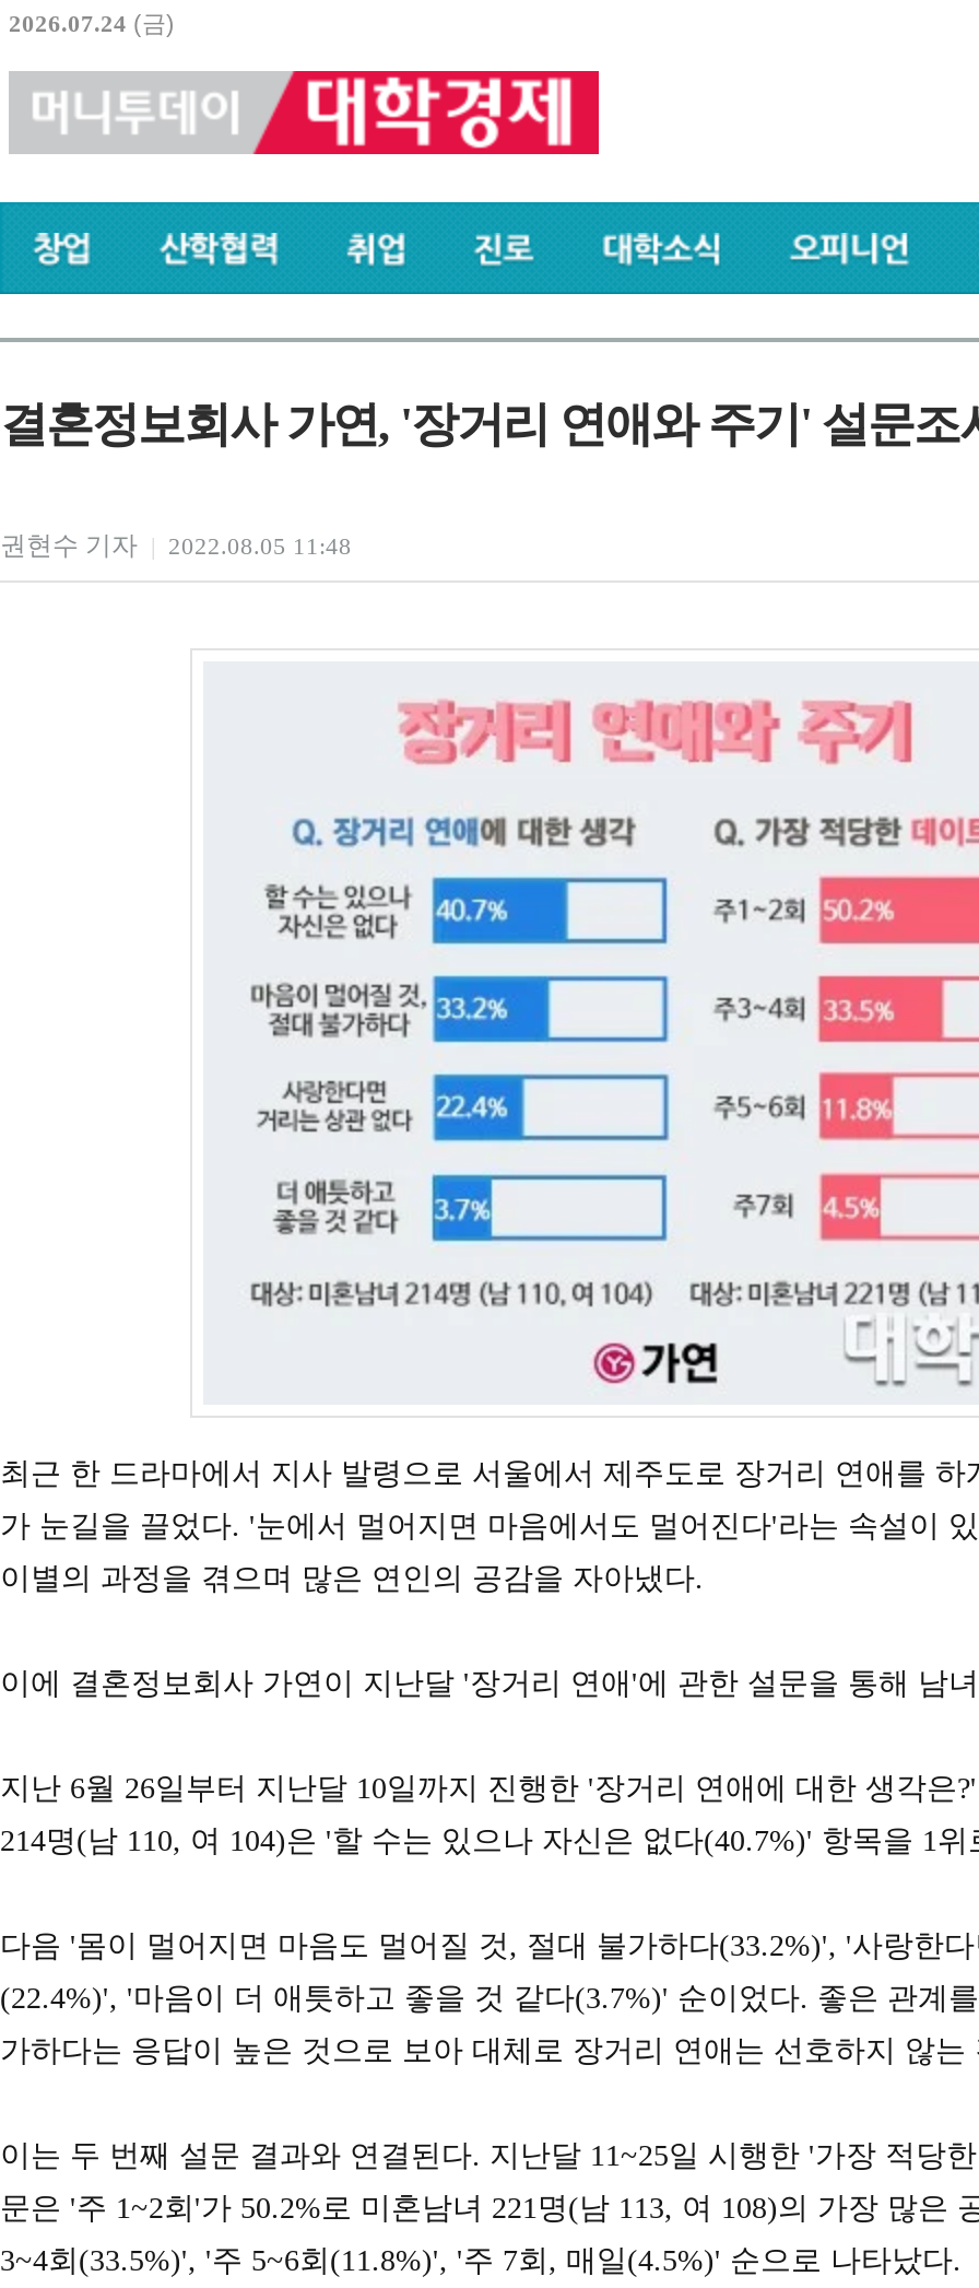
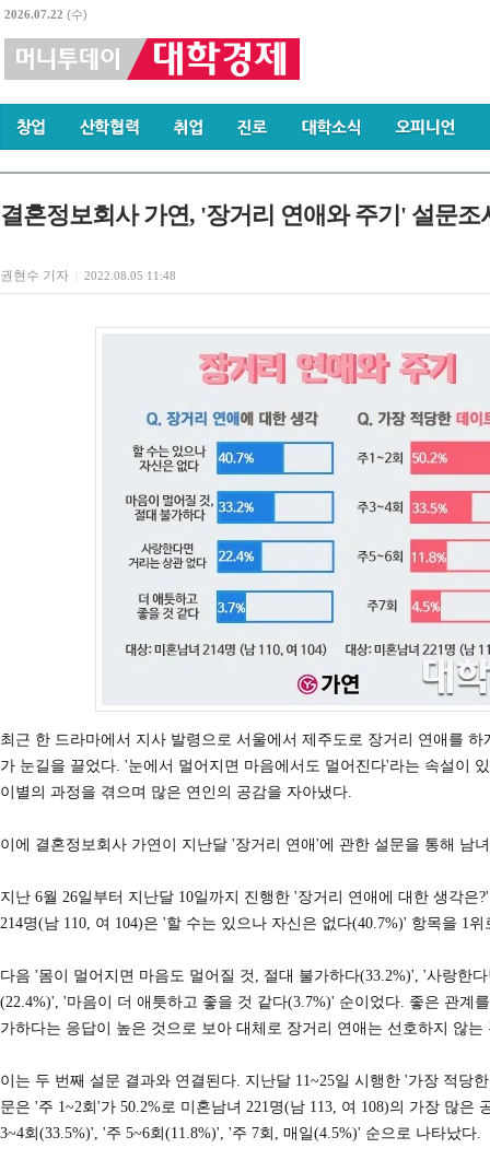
[9,10,175,36] 2026.07.24 (금) -> [4,8,87,21] 2026.07.22 (수)

